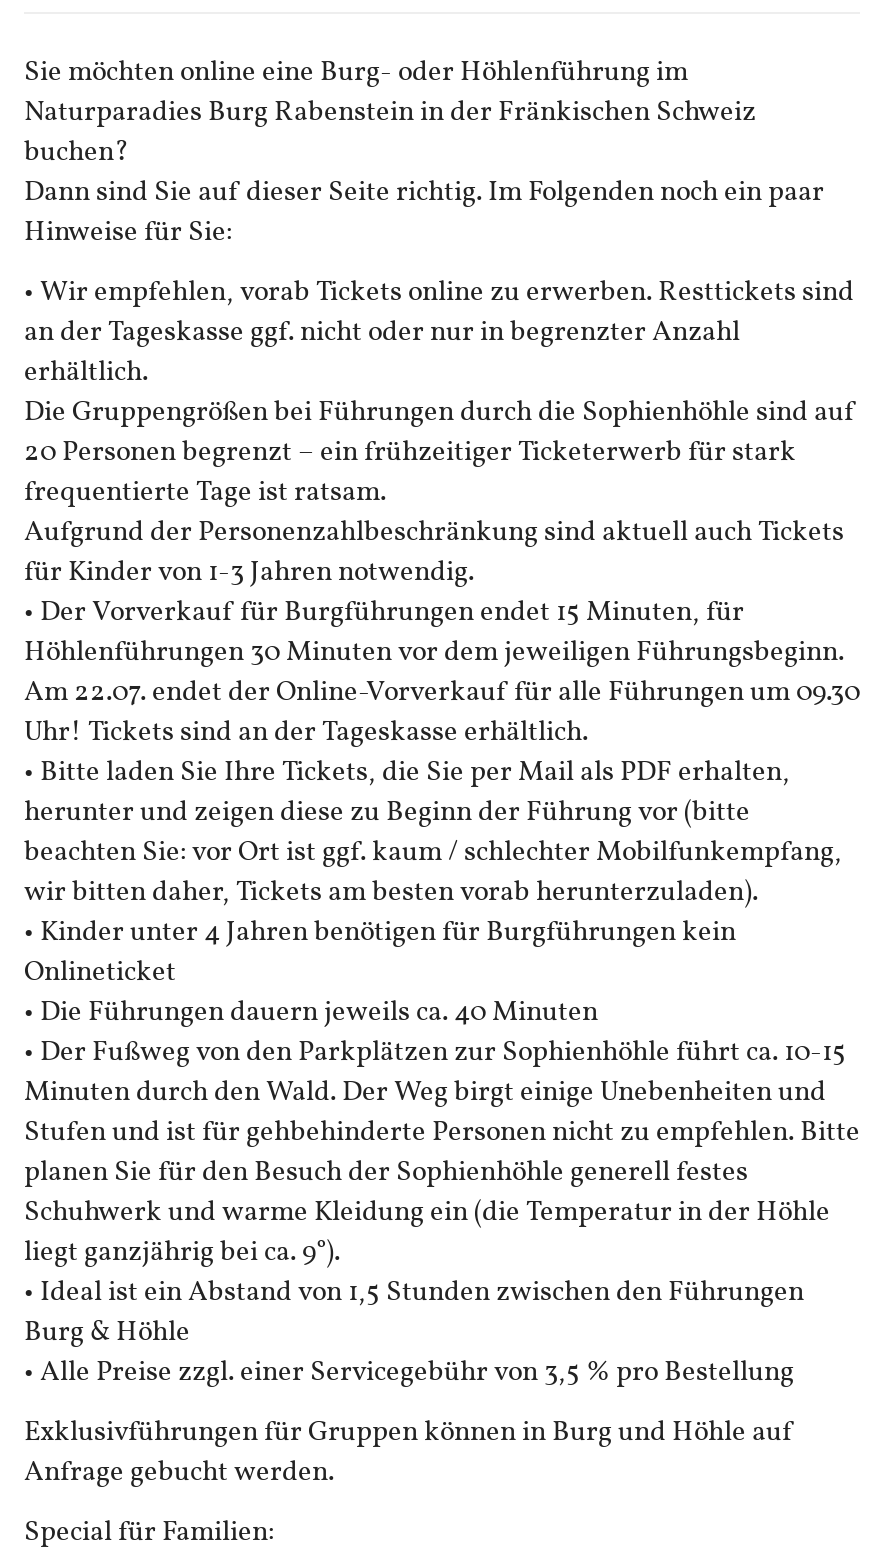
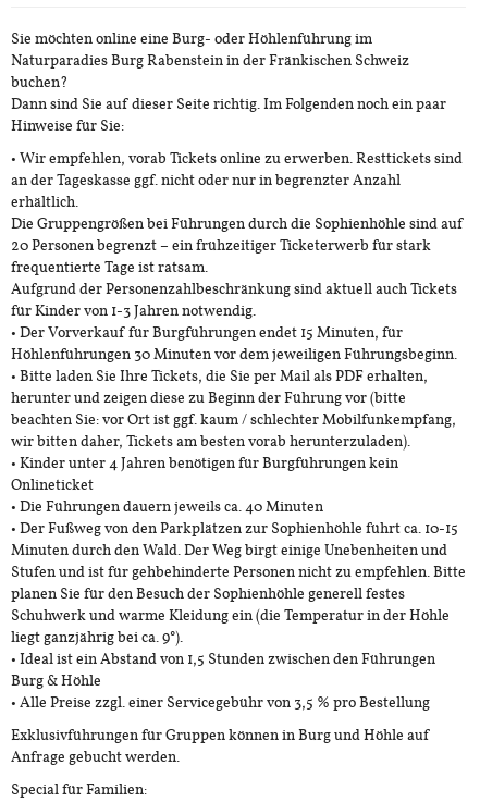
[24,678,860,748] Am 22.07. endet der Online-Vorverkauf für alle Führungen um 09.30 | Uhr! Tickets sind an der Tageskasse erhältlich. -> none

